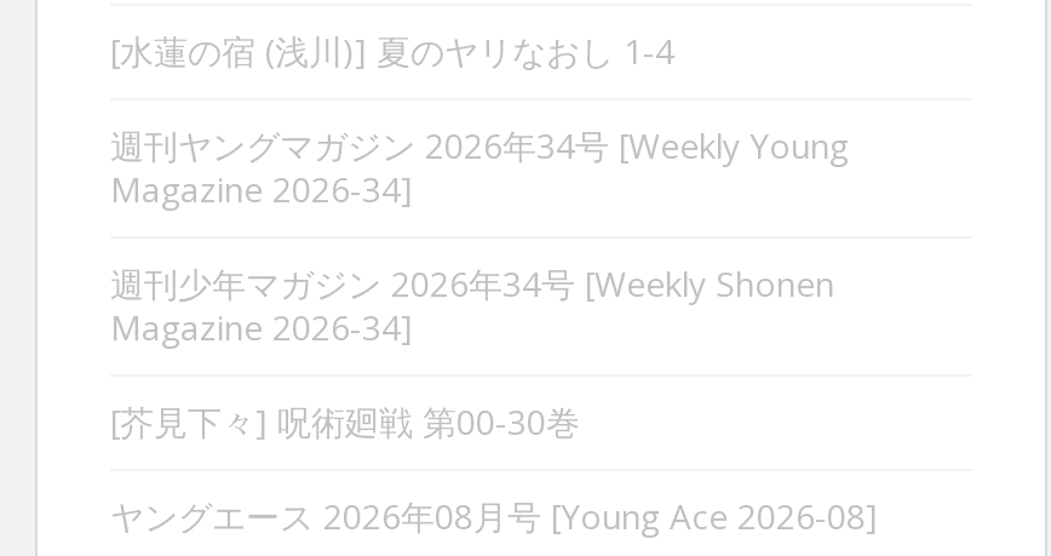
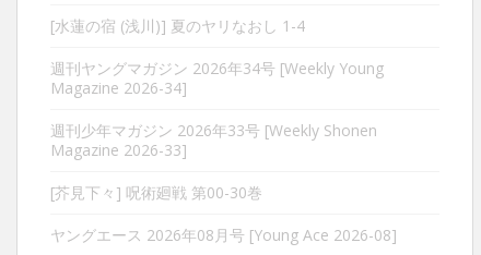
[110,259,834,305] 週刊少年マガジン 2026年34号 [Weekly Shonen -> [50,119,377,140] 週刊少年マガジン 2026年33号 [Weekly Shonen
[110,303,413,349] Magazine 2026-34] -> [50,139,187,160] Magazine 2026-33]

